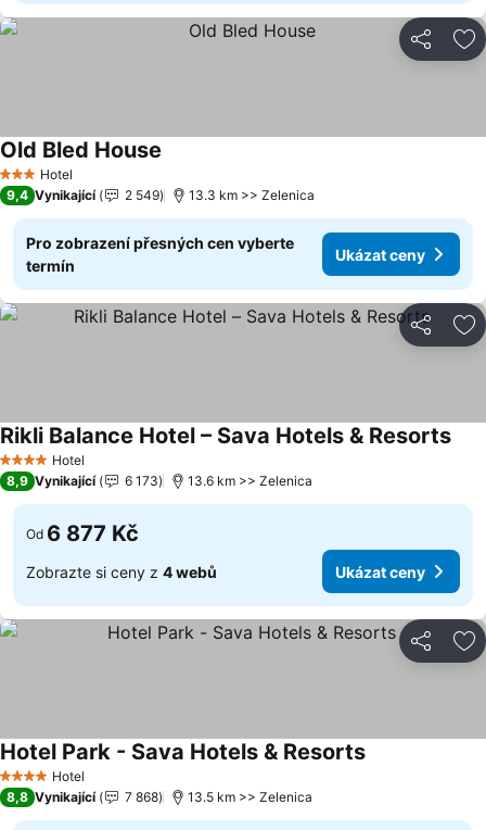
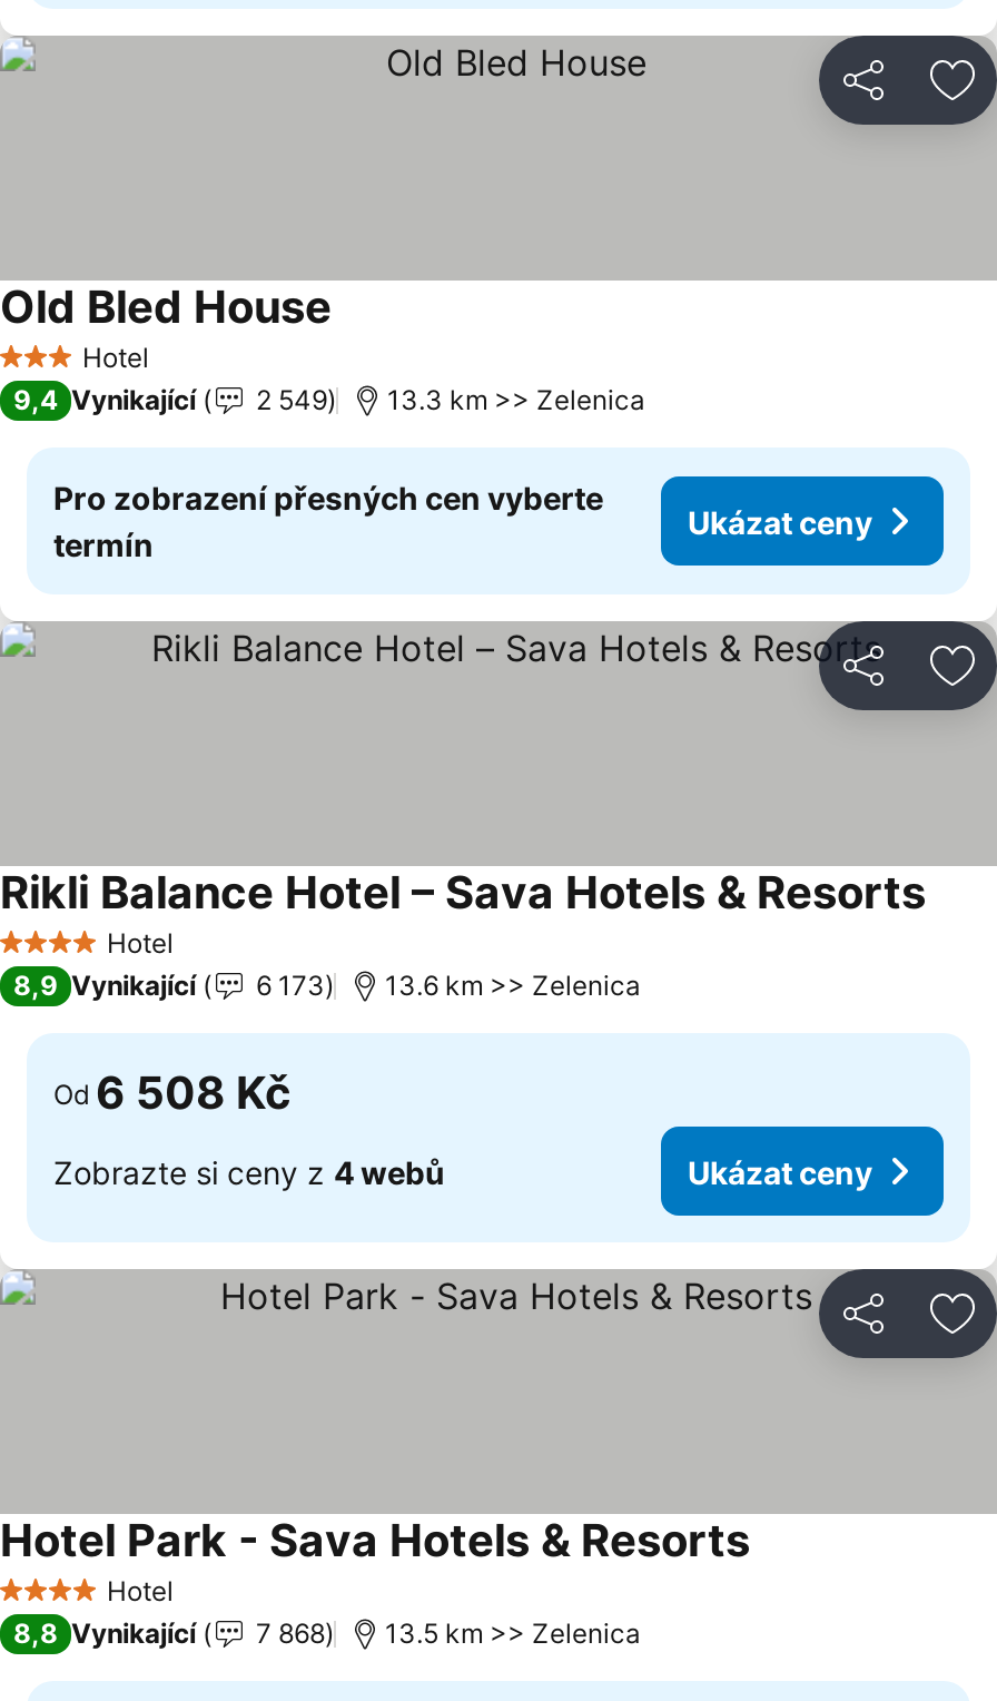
[26,520,139,546] Od 6 877 Kč -> [53,1066,292,1120] Od 6 508 Kč

